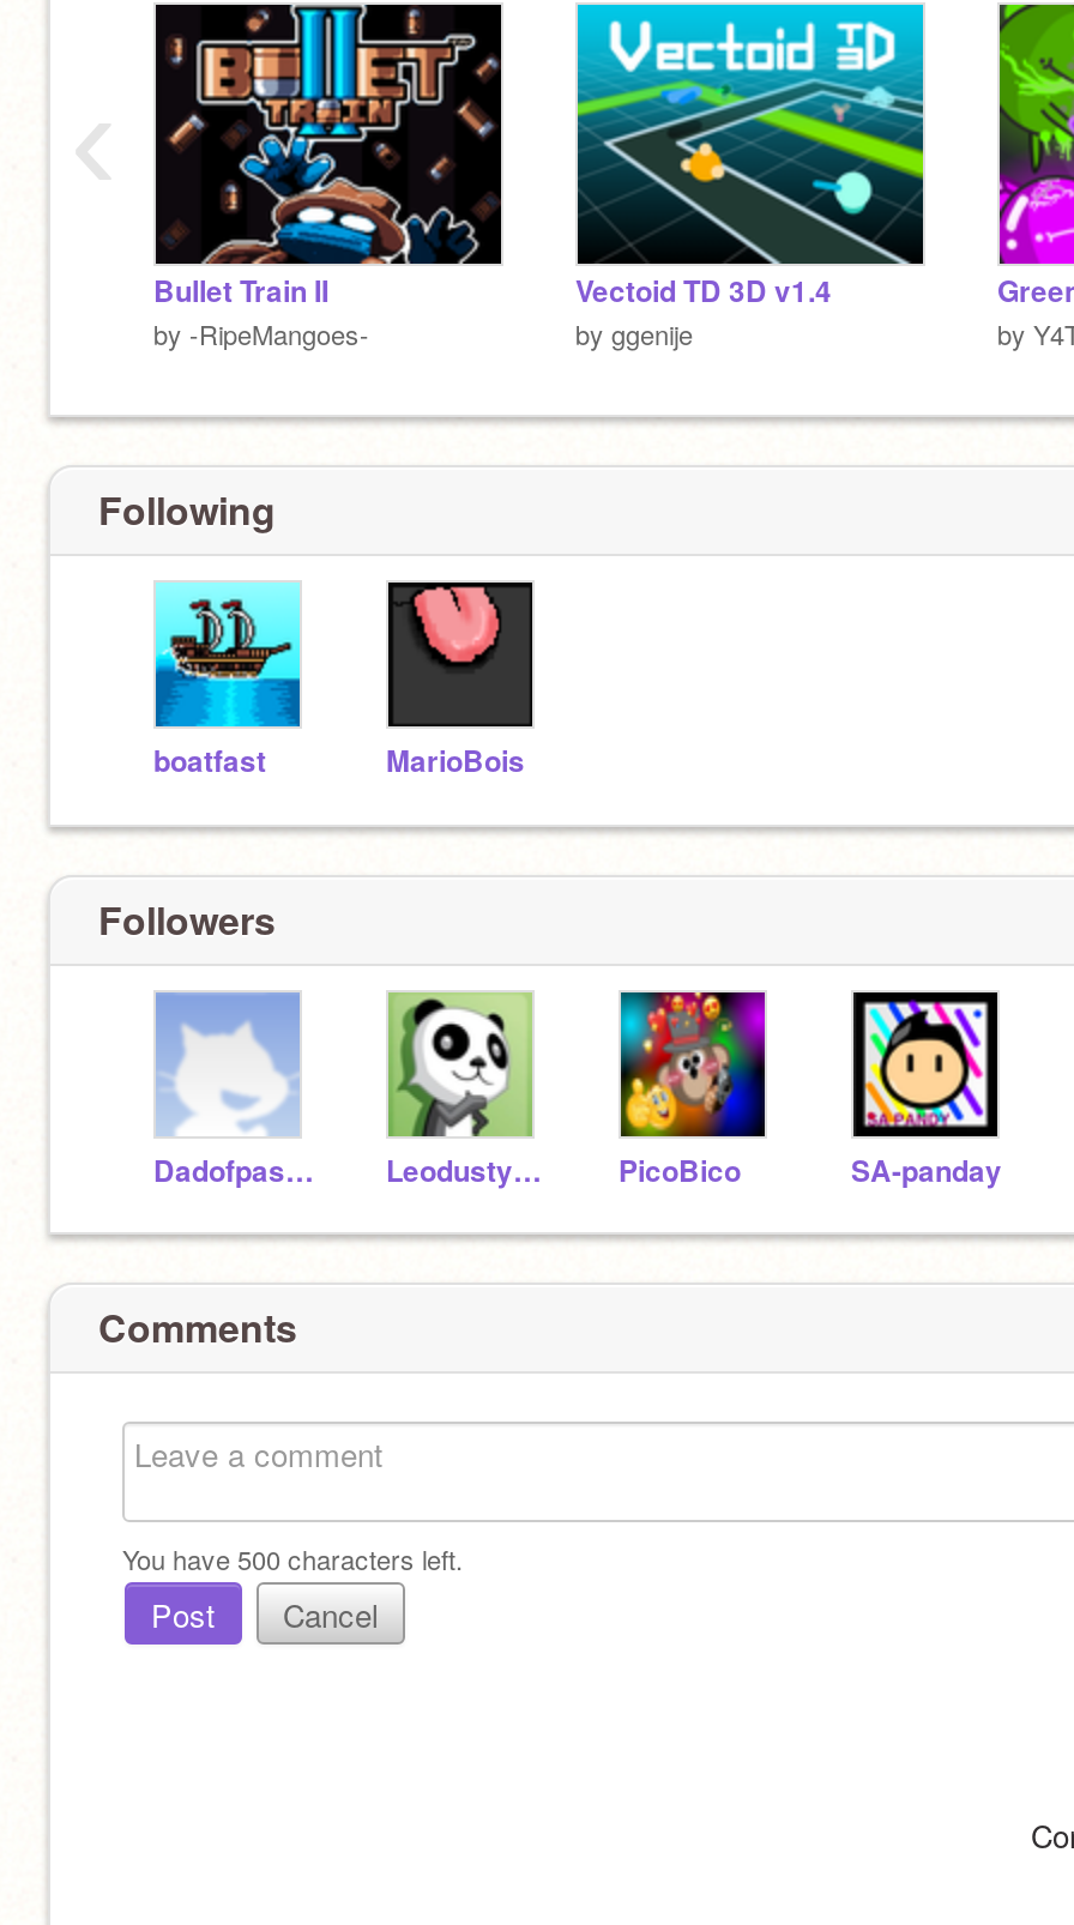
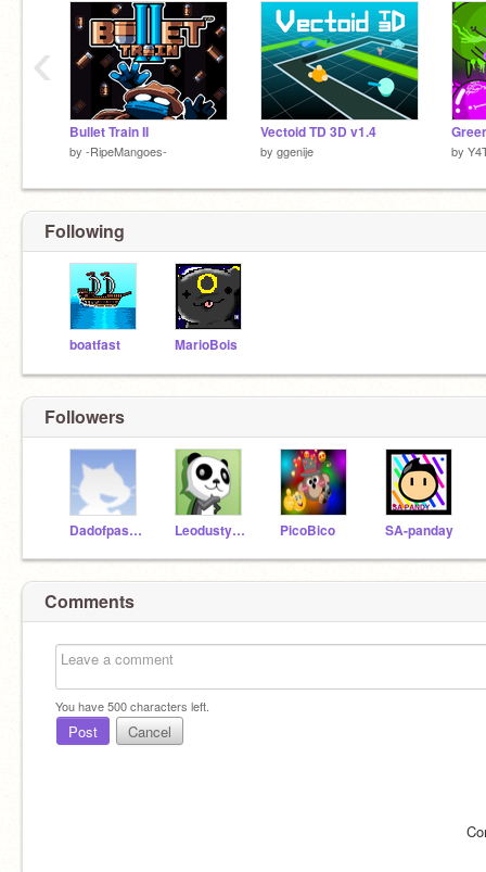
[396,585,532,724] [image] -> [178,265,241,328] [image]

